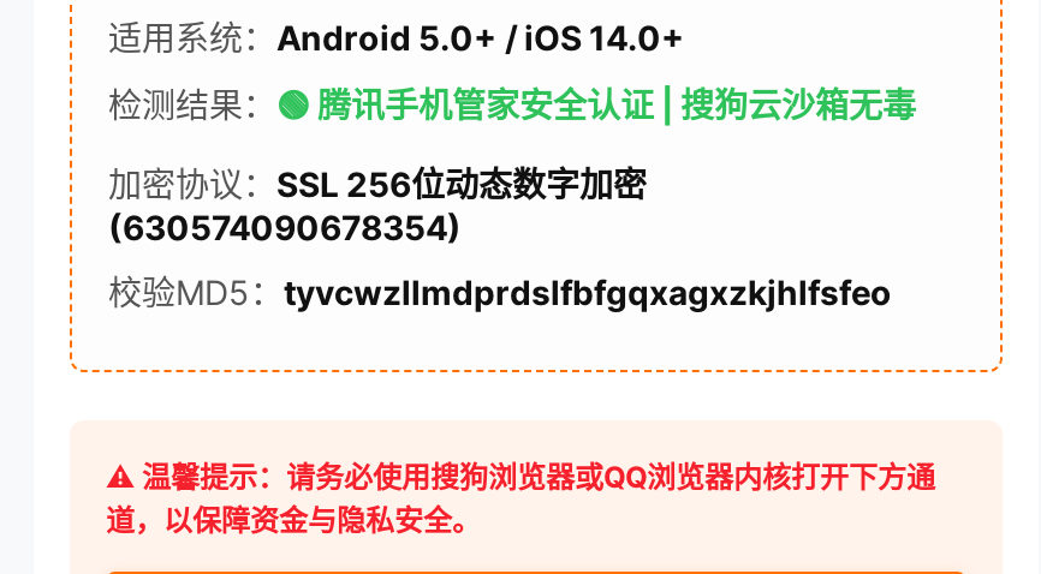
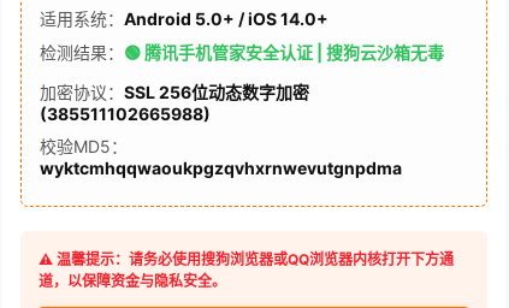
[108,207,462,247] (630574090678354) -> [40,103,211,124] (385511102665988)
[108,271,892,312] 校验MD5：tyvcwzllmdprdslfbfgqxagxzkjhlfsfeo -> [40,136,402,178] 校验MD5： | wyktcmhqqwaoukpgzqvhxrnwevutgnpdma

